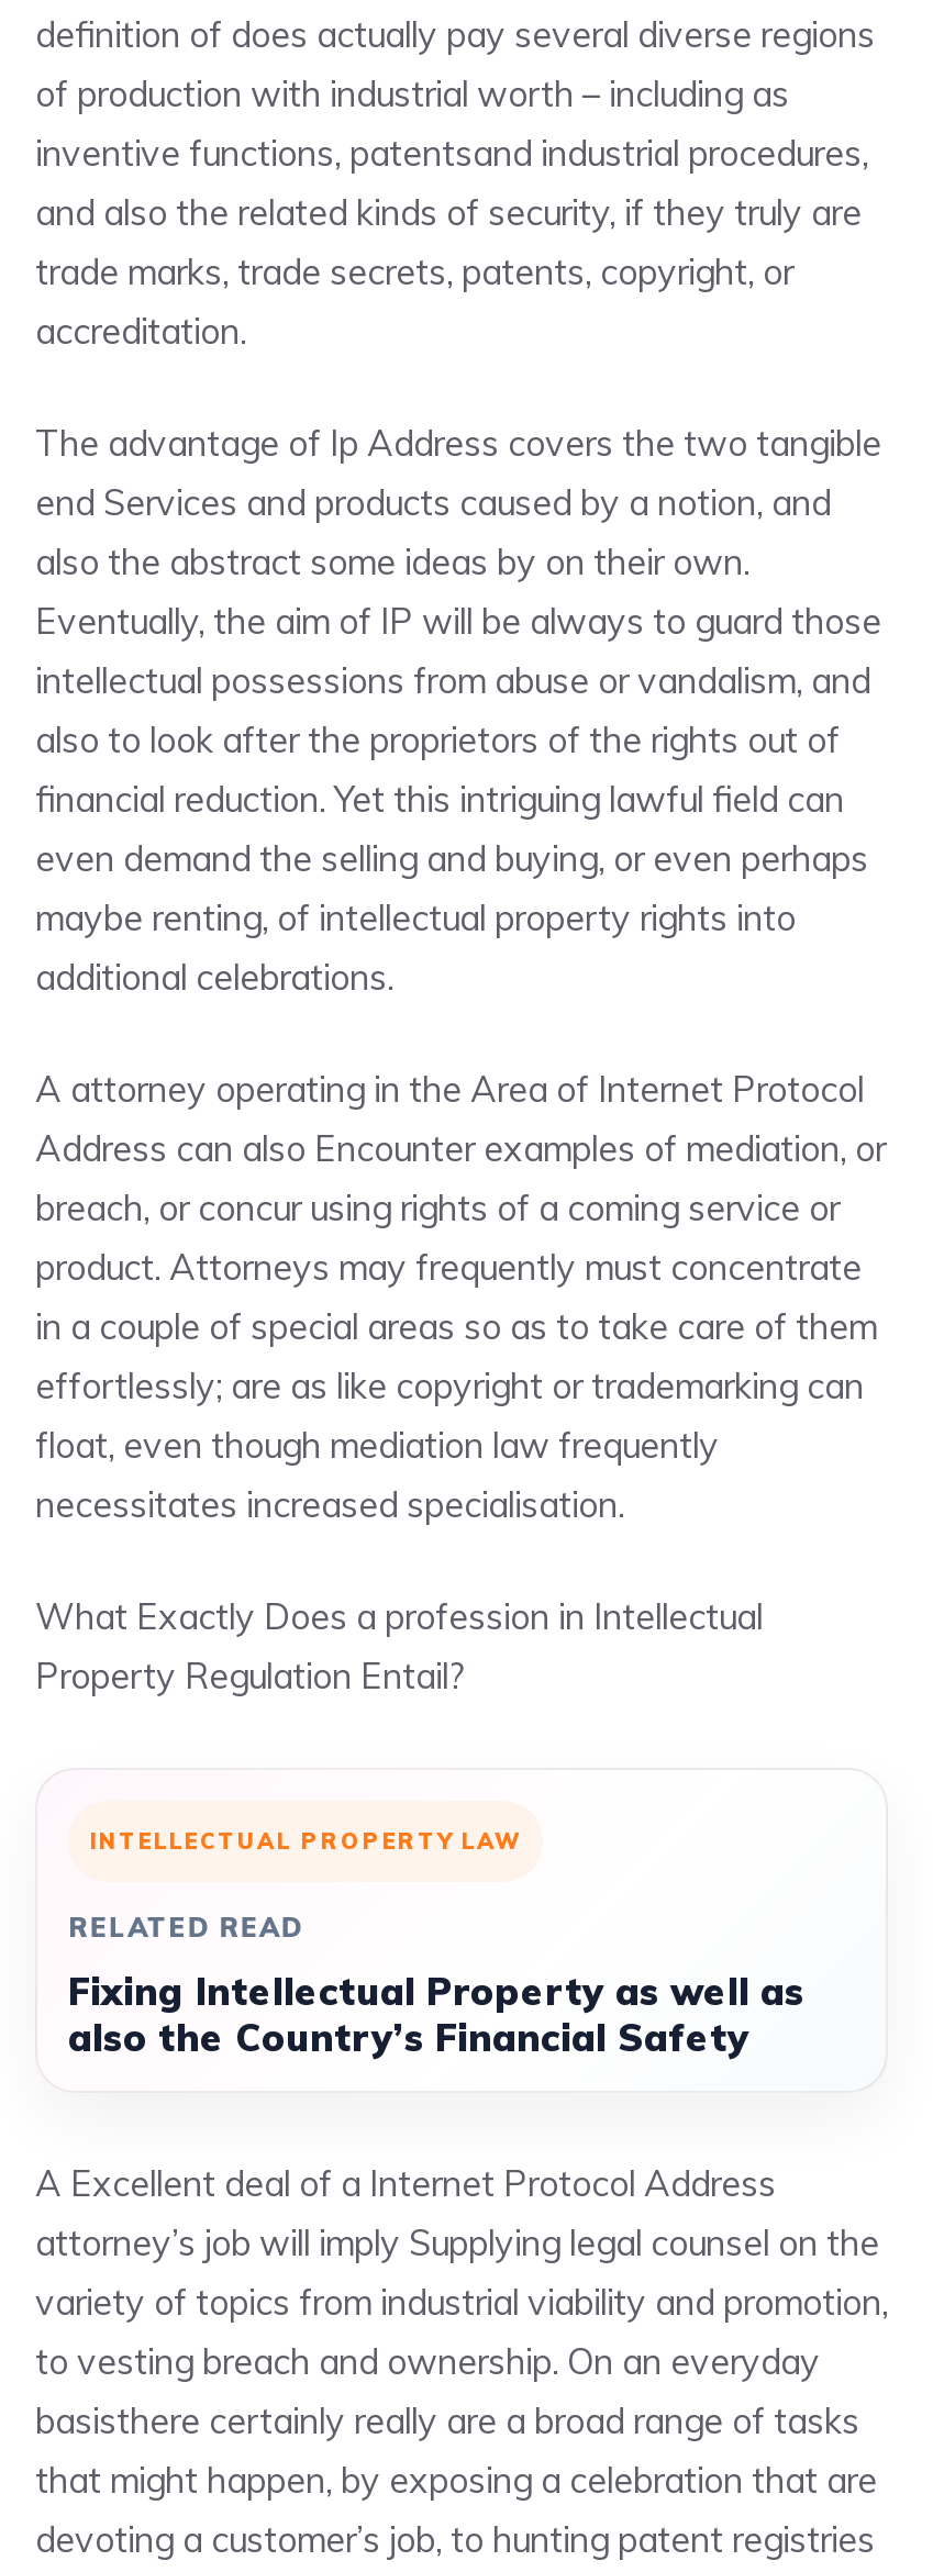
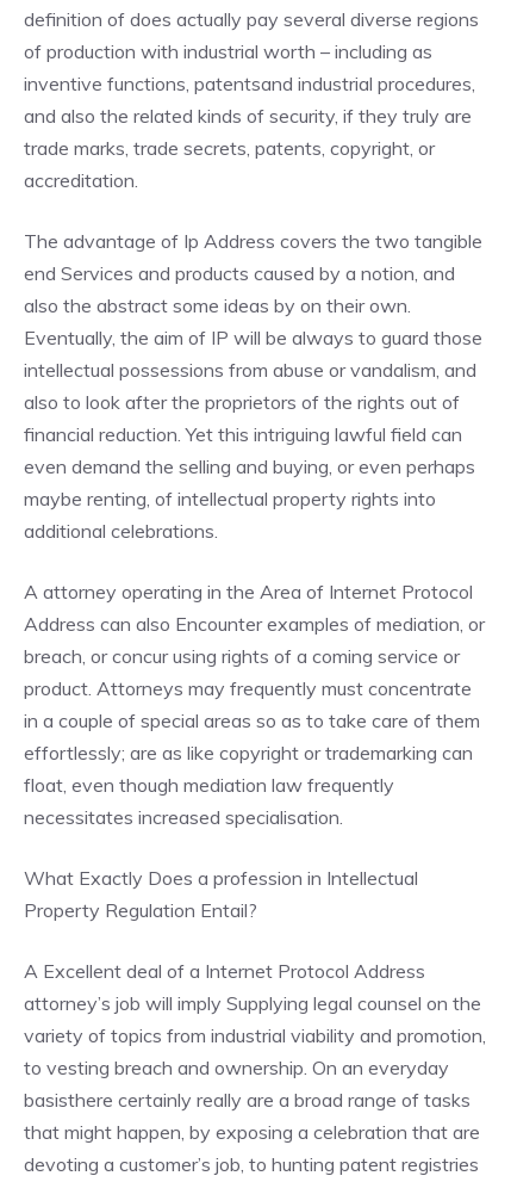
[68,1827,804,2060] INTELLECTUAL PROPERTY LAW | RELATED READ | Fixing Intellectual Property as well as | also the Country’s Financial Safety -> none

